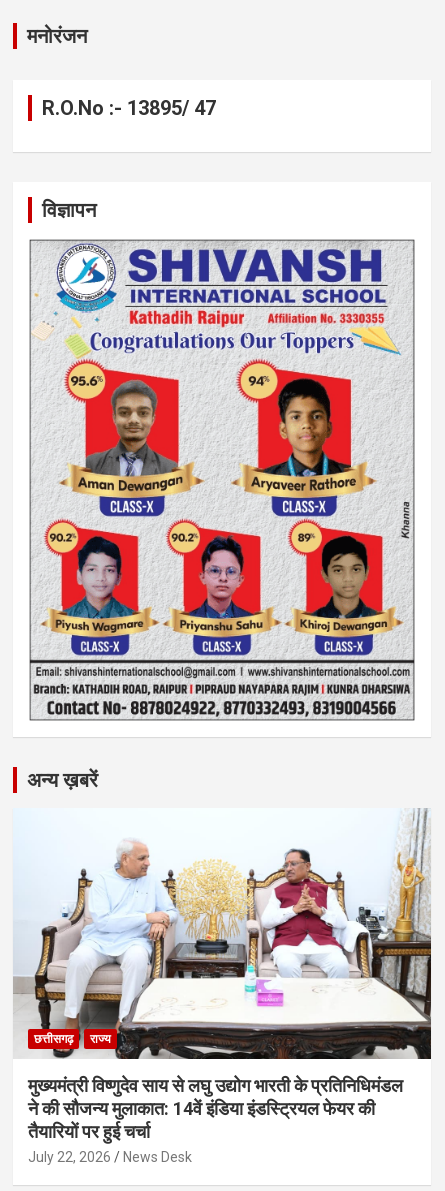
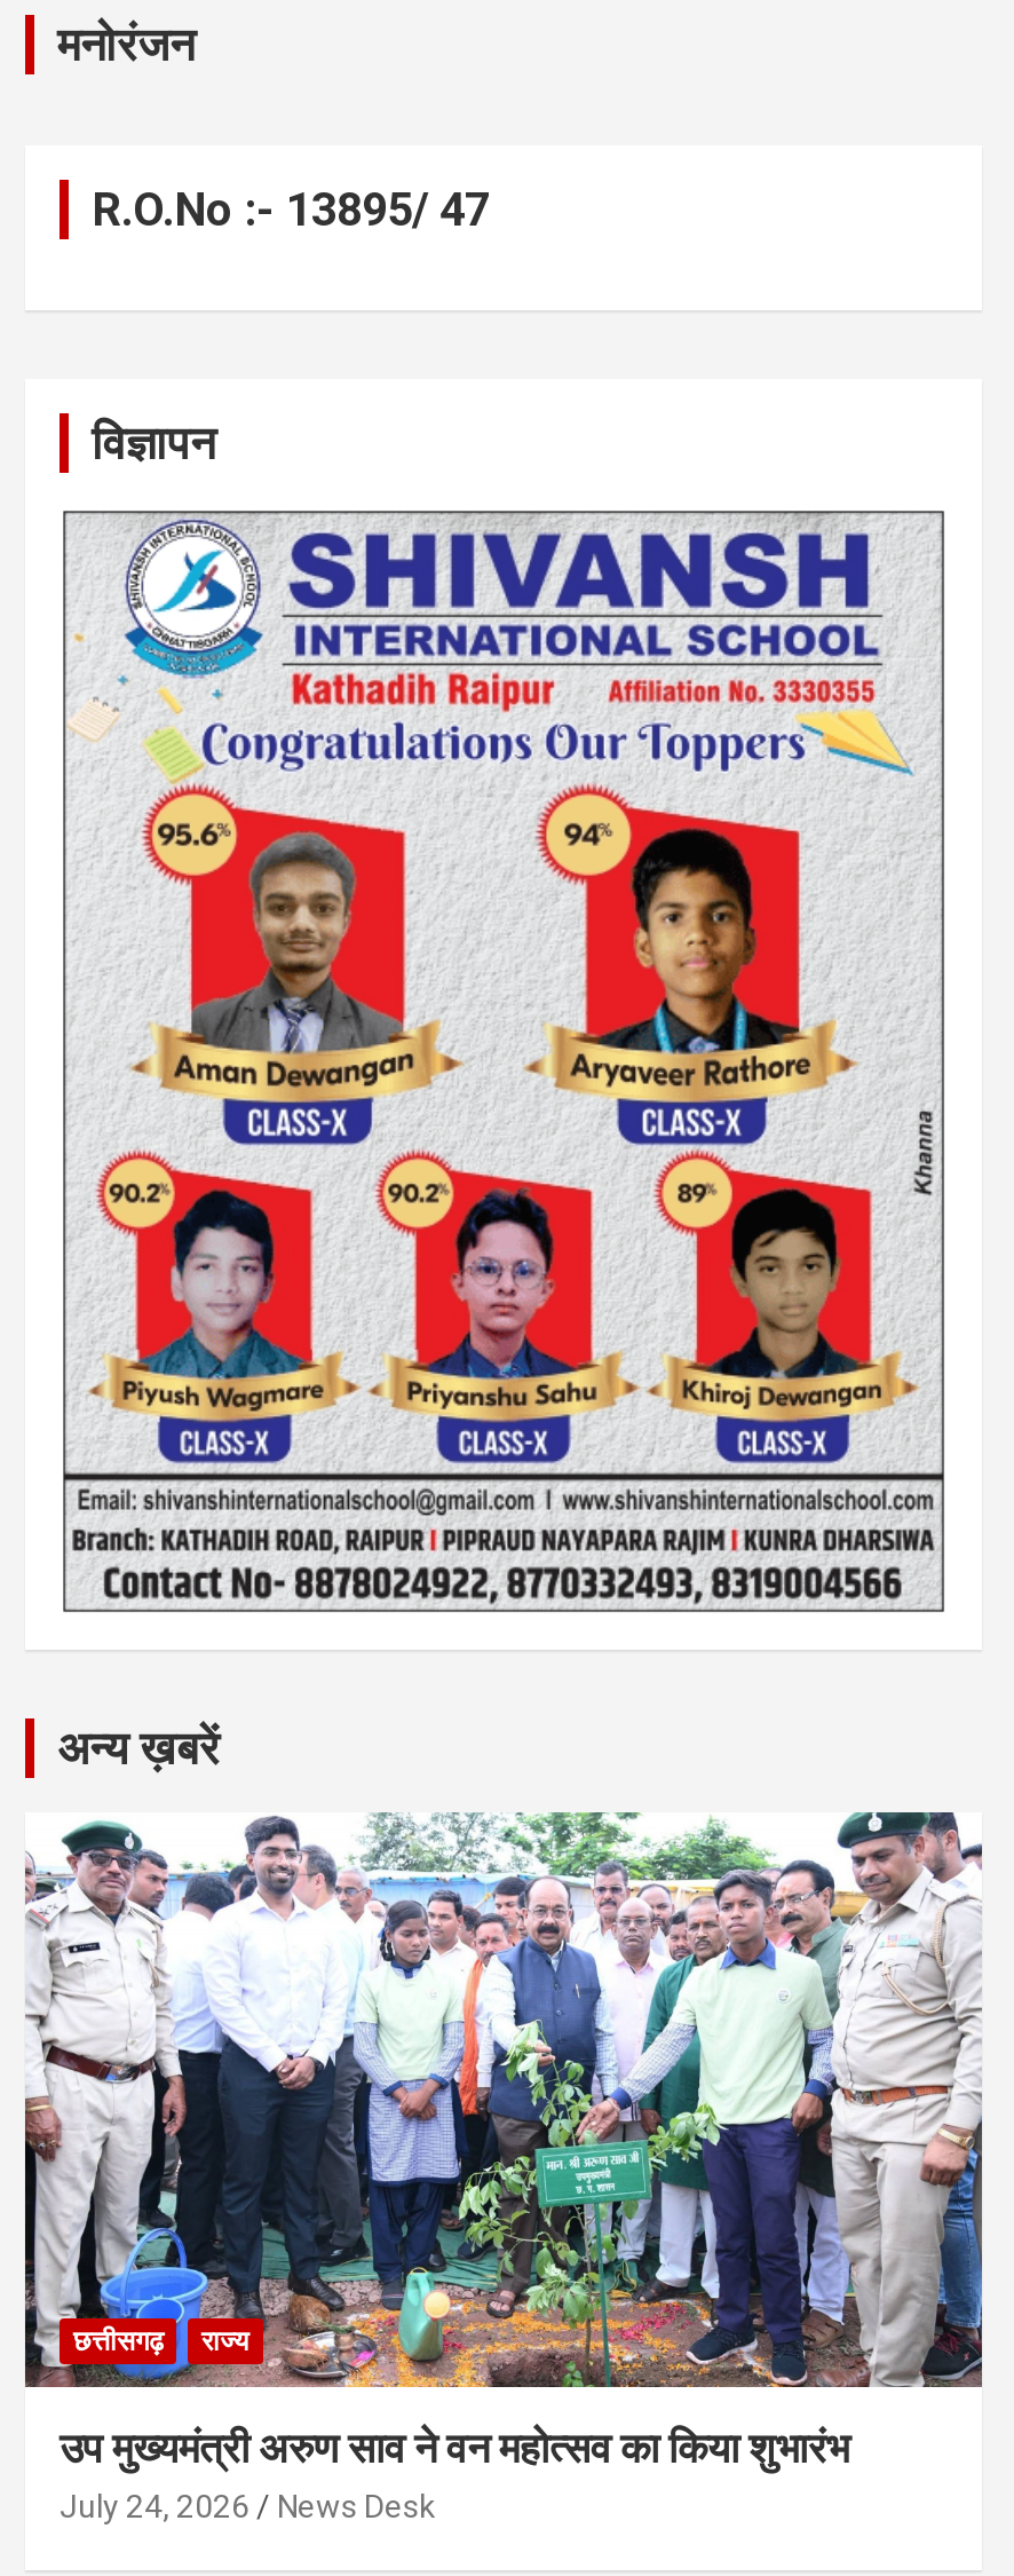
[13,808,432,1165] [image] | मुख्यमंत्री विष्णुदेव साय से लघु उद्योग भारती के प्रतिनिधिमंडल | ने की सौजन्य मुलाकात: 14वें इंडिया इंडस्ट्रियल फेयर की | तैयारियों पर हुई चर्चा | July 22, 2026 -> [23,1810,984,2524] [image] | उप मुख्यमंत्री अरुण साव ने वन महोत्सव का किया शुभारंभ | July 24, 2026

